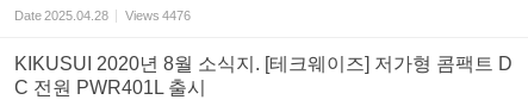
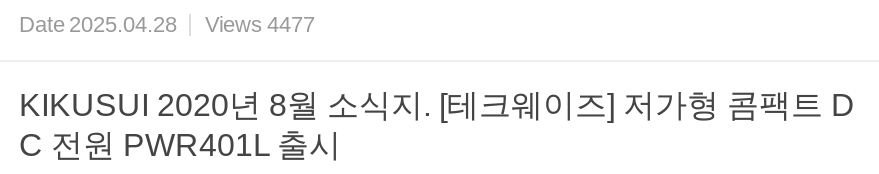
[14,8,191,23] Date 2025.04.28 Views 4476 -> [19,12,315,36] Date 2025.04.28 Views 4477

